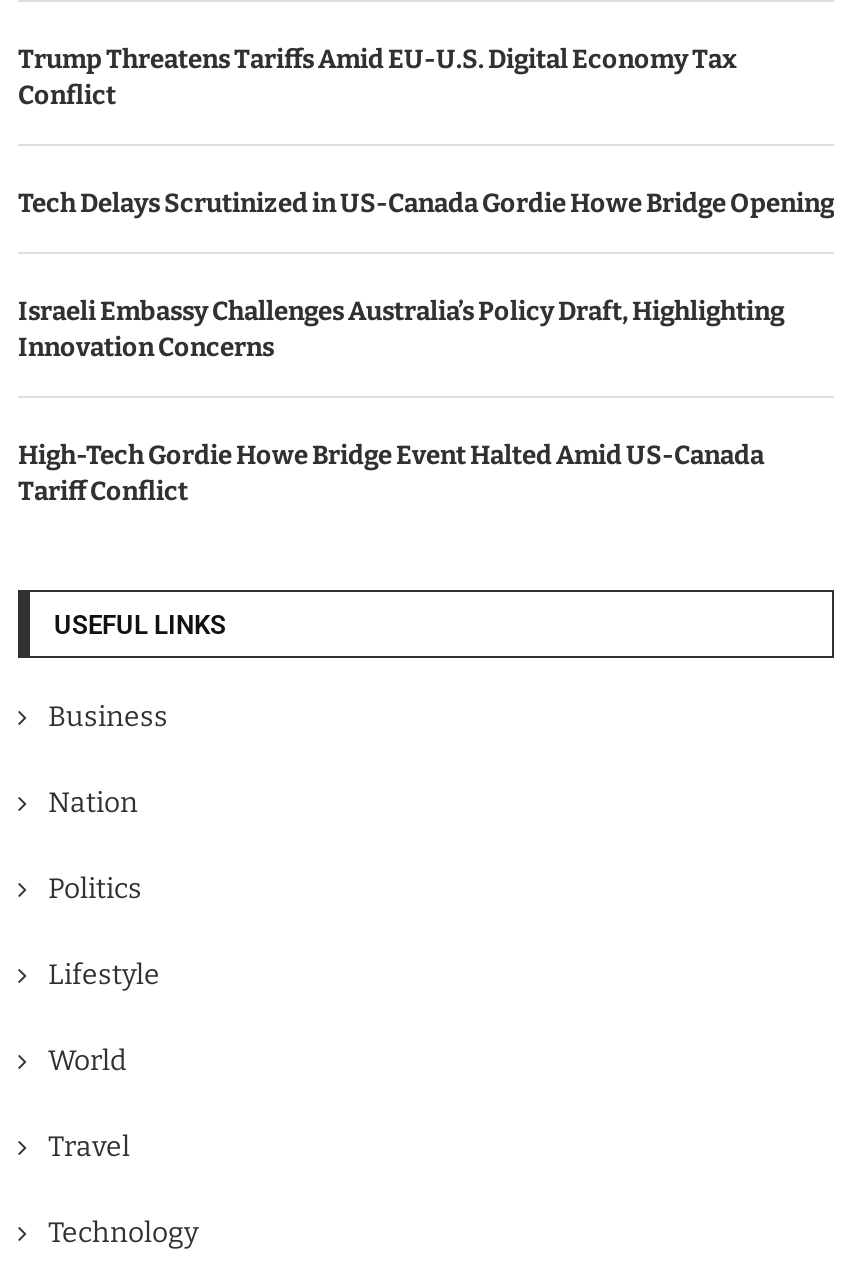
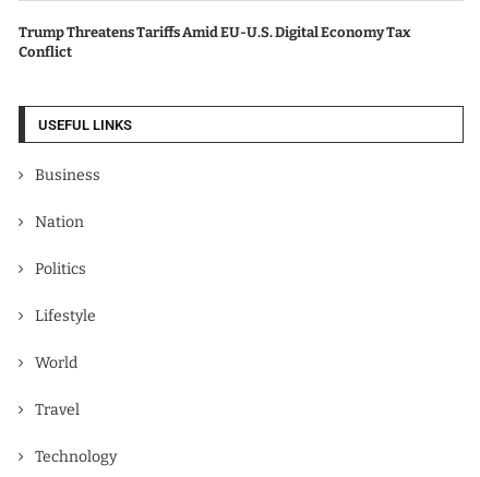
[18,188,834,218] Tech Delays Scrutinized in US-Canada Gordie Howe Bridge Opening -> none
[18,296,784,362] Israeli Embassy Challenges Australia’s Policy Draft, Highlighting | Innovation Concerns -> none
[18,440,764,506] High-Tech Gordie Howe Bridge Event Halted Amid US-Canada | Tariff Conflict -> none

